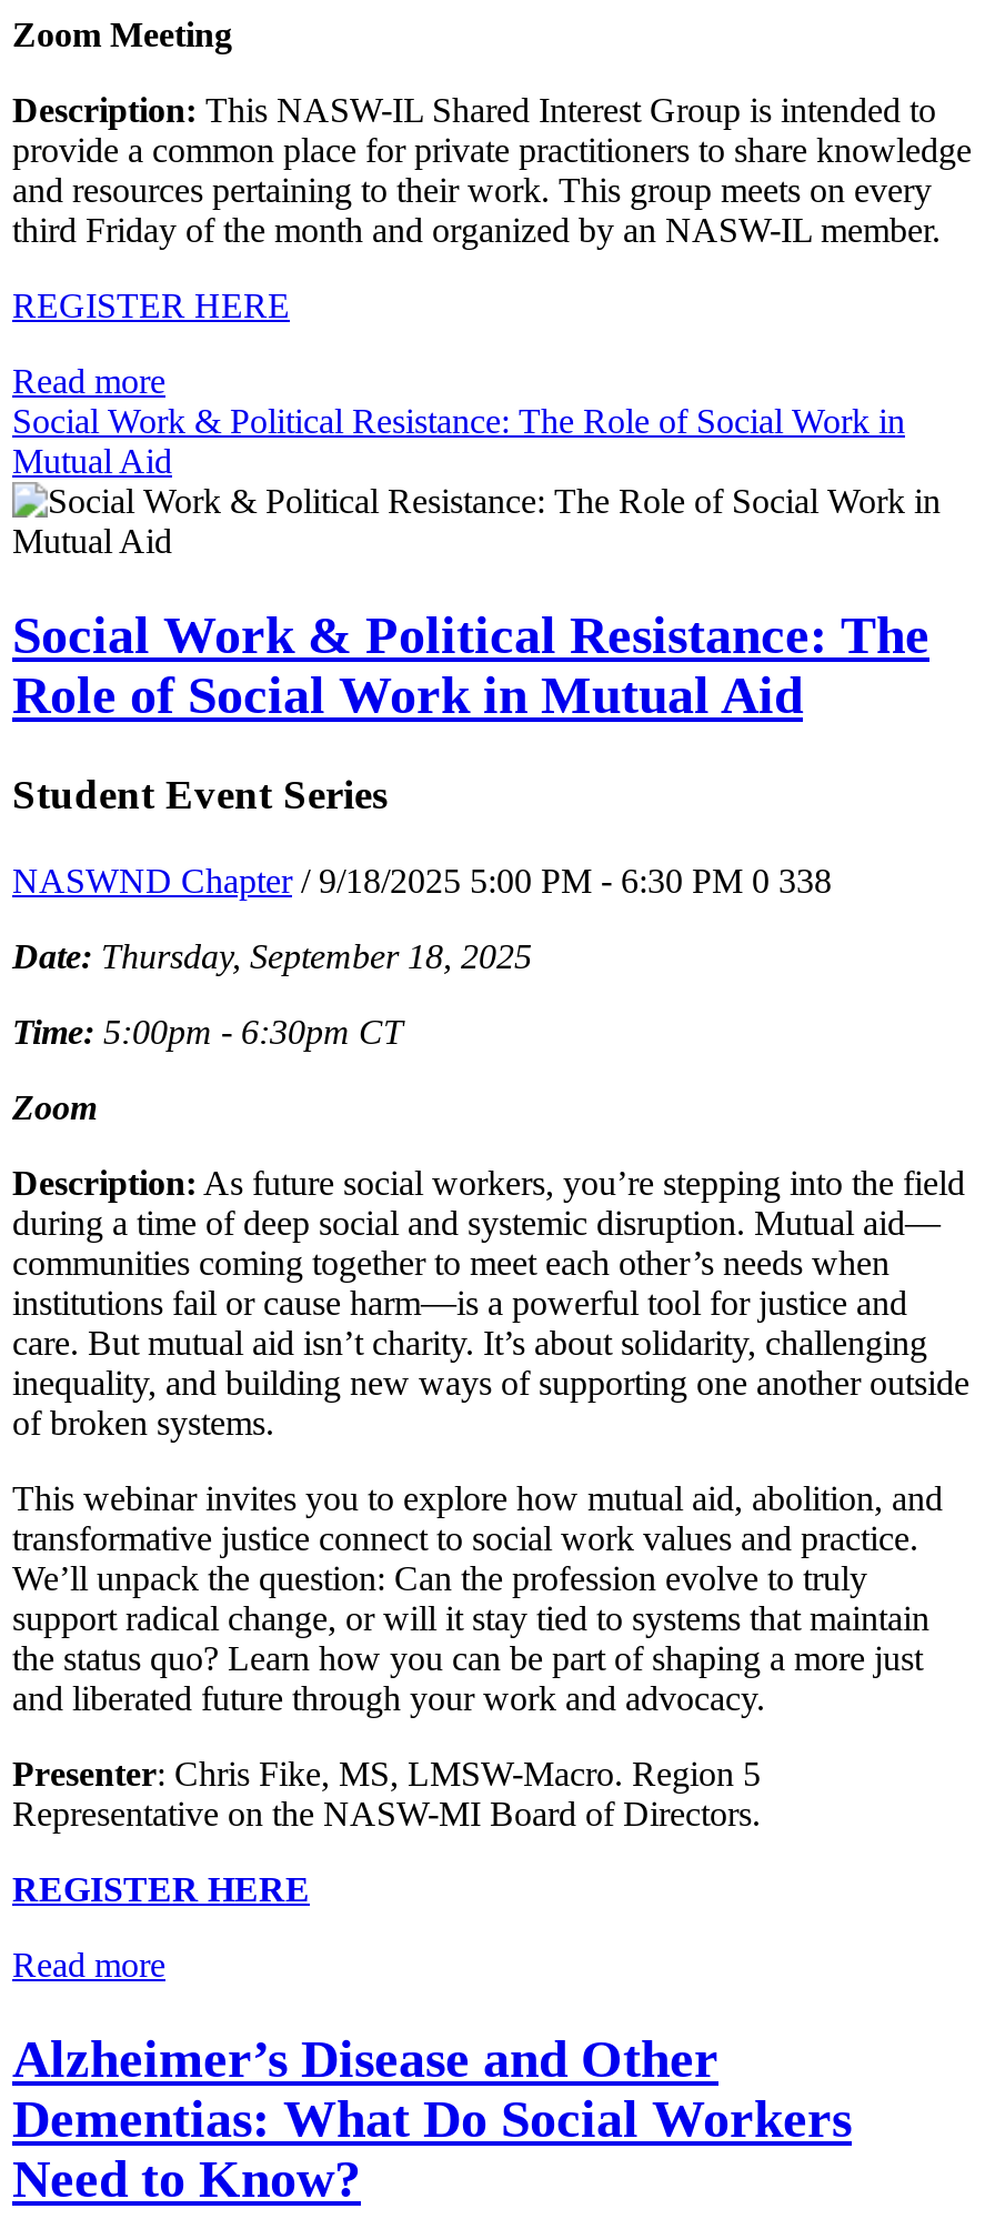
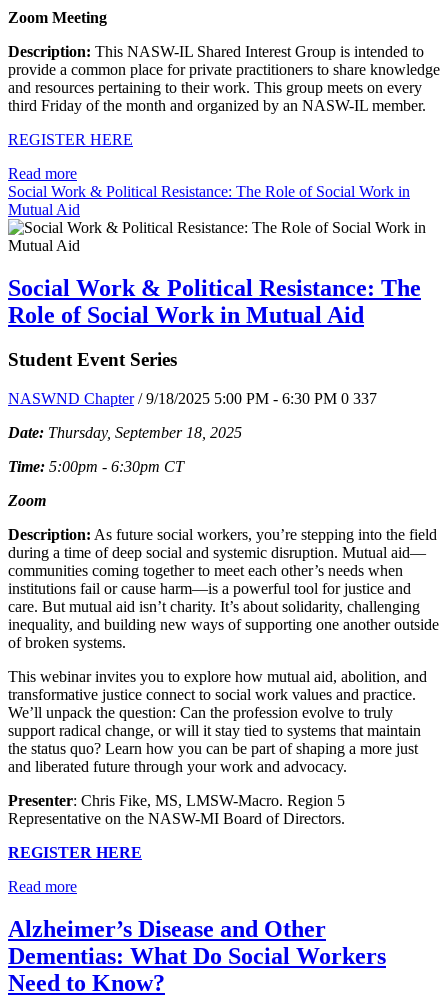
[12,861,832,899] NASWND Chapter / 9/18/2025 5:00 PM - 6:30 PM 0 338 -> [8,390,377,407] NASWND Chapter / 9/18/2025 5:00 PM - 6:30 PM 0 337

